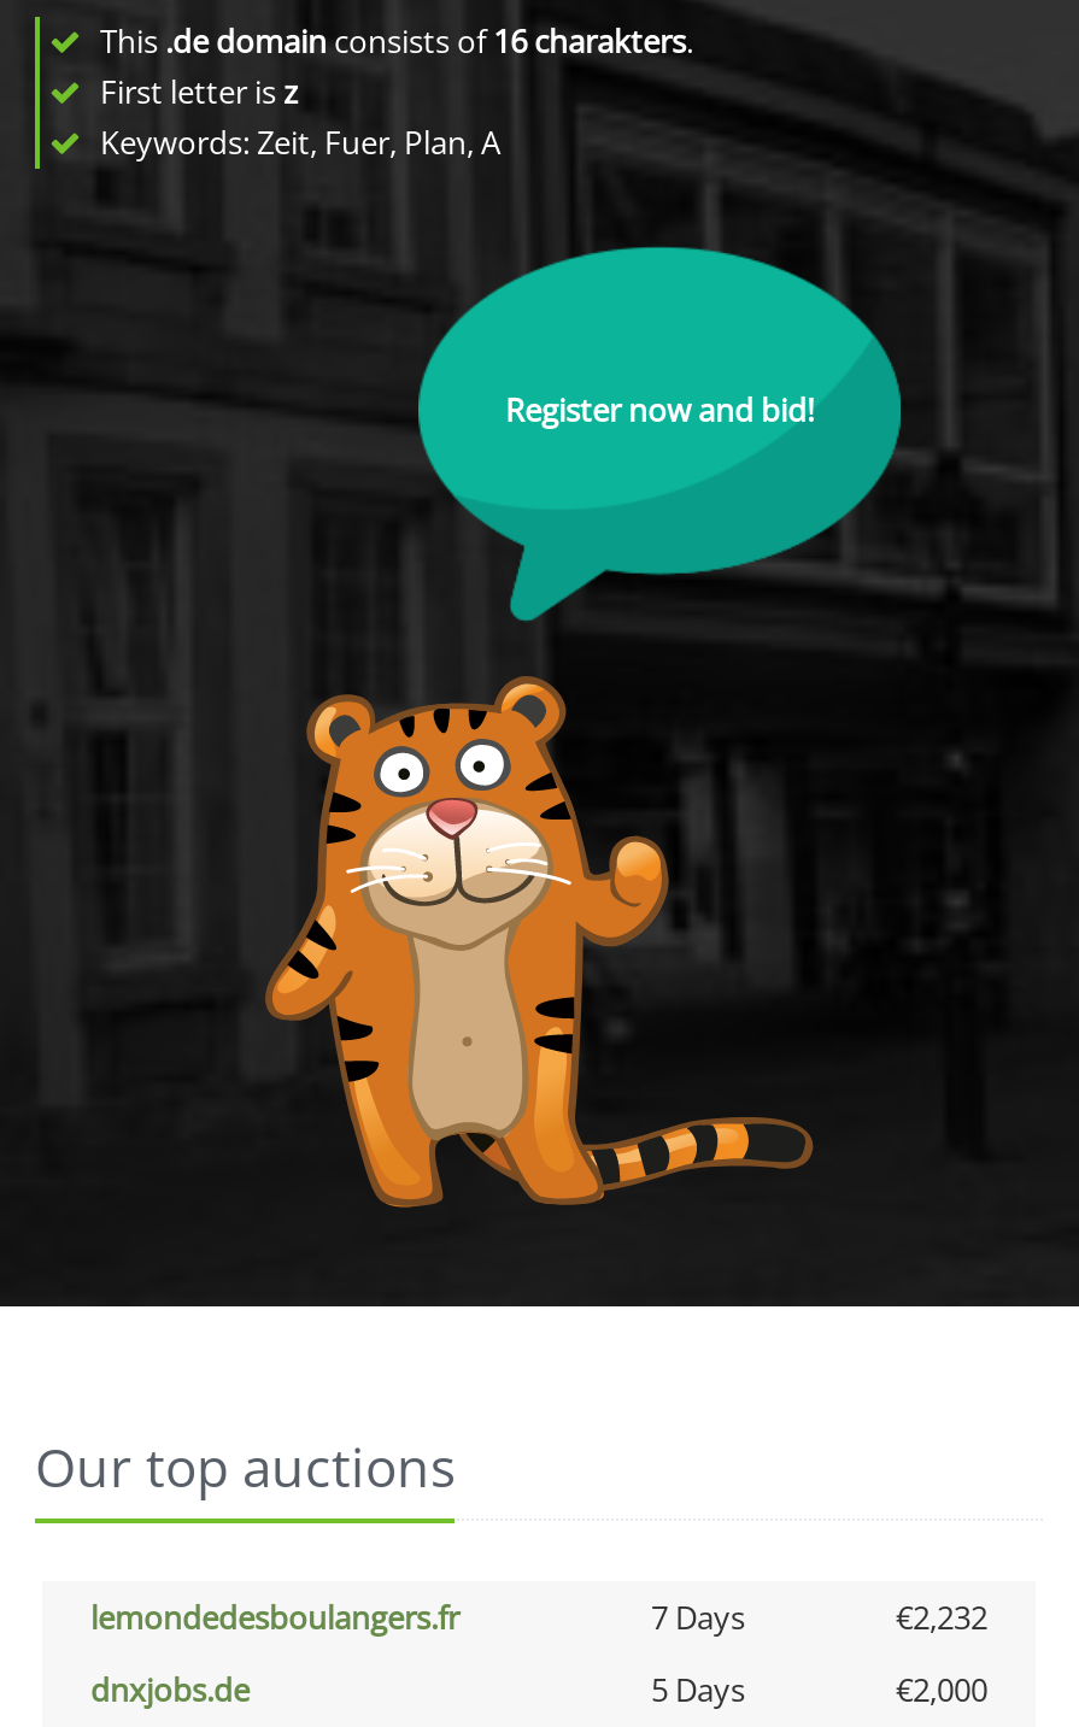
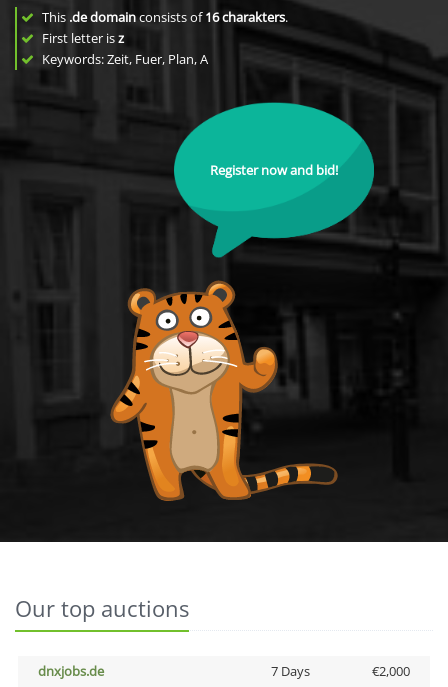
[90,1596,987,1639] lemondedesboulangers.fr | 7 Days | €2,232 -> none
[651,1668,745,1711] 5 Days -> [270,662,309,680] 7 Days

